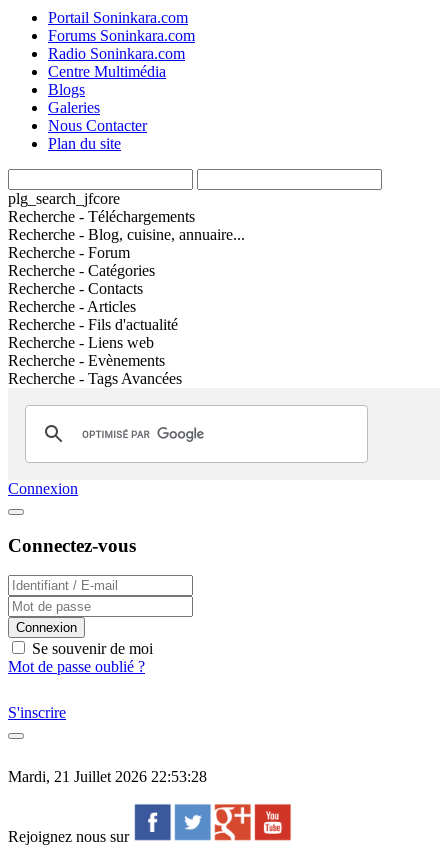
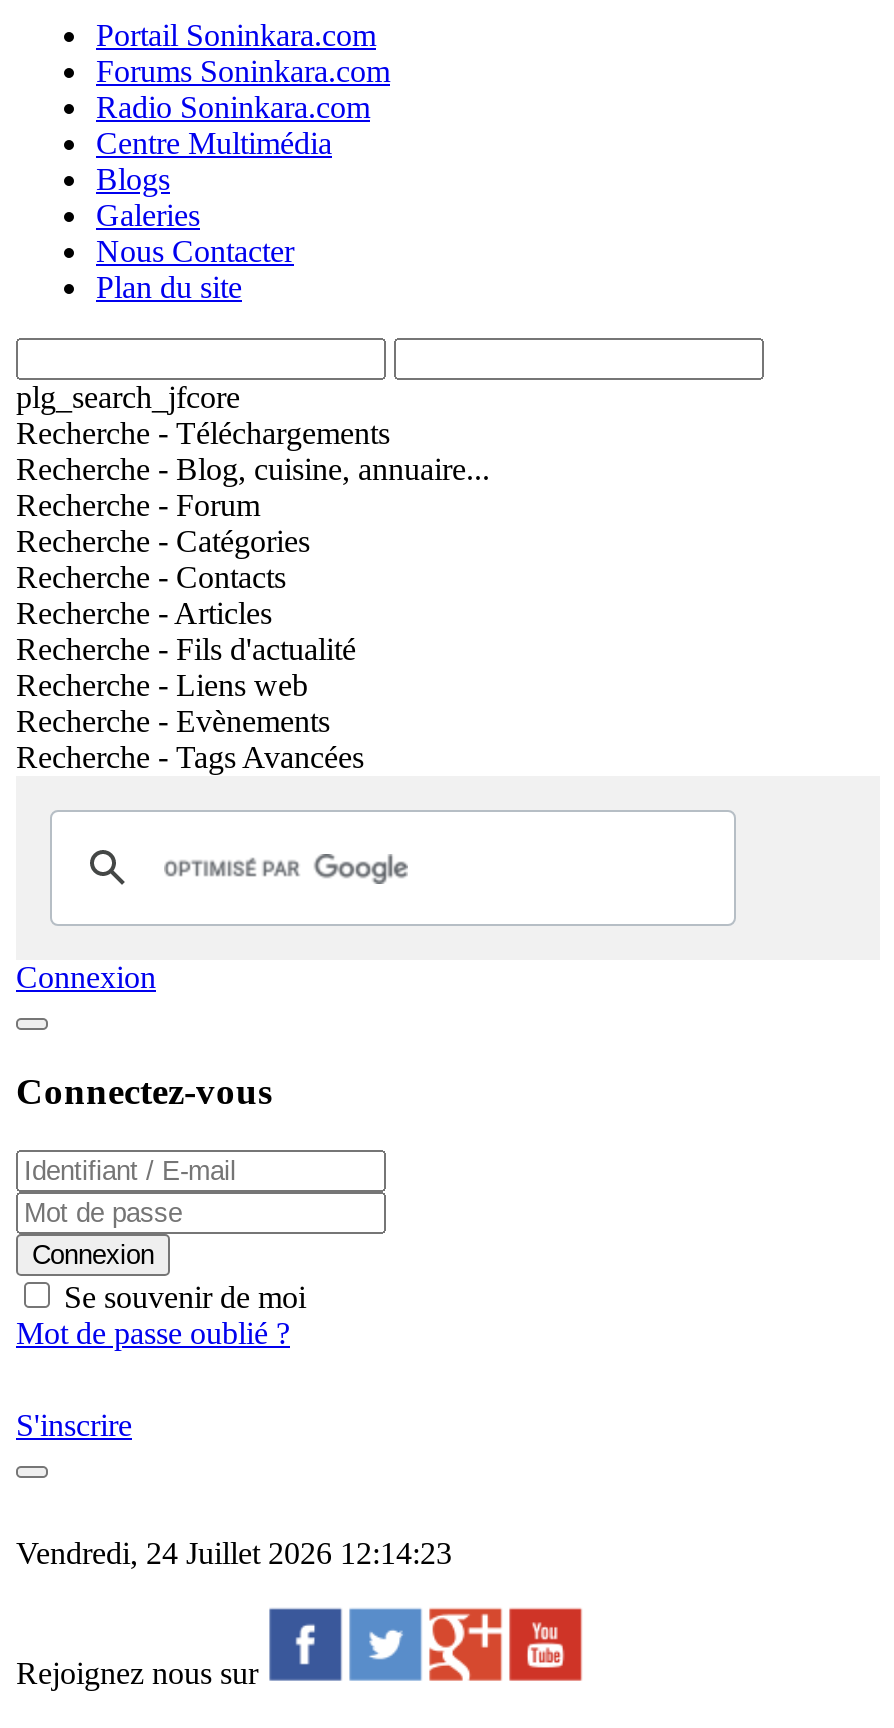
[8,768,207,785] Mardi, 21 Juillet 2026 22:53:28 -> [16,1537,452,1571] Vendredi, 24 Juillet 2026 12:14:23

